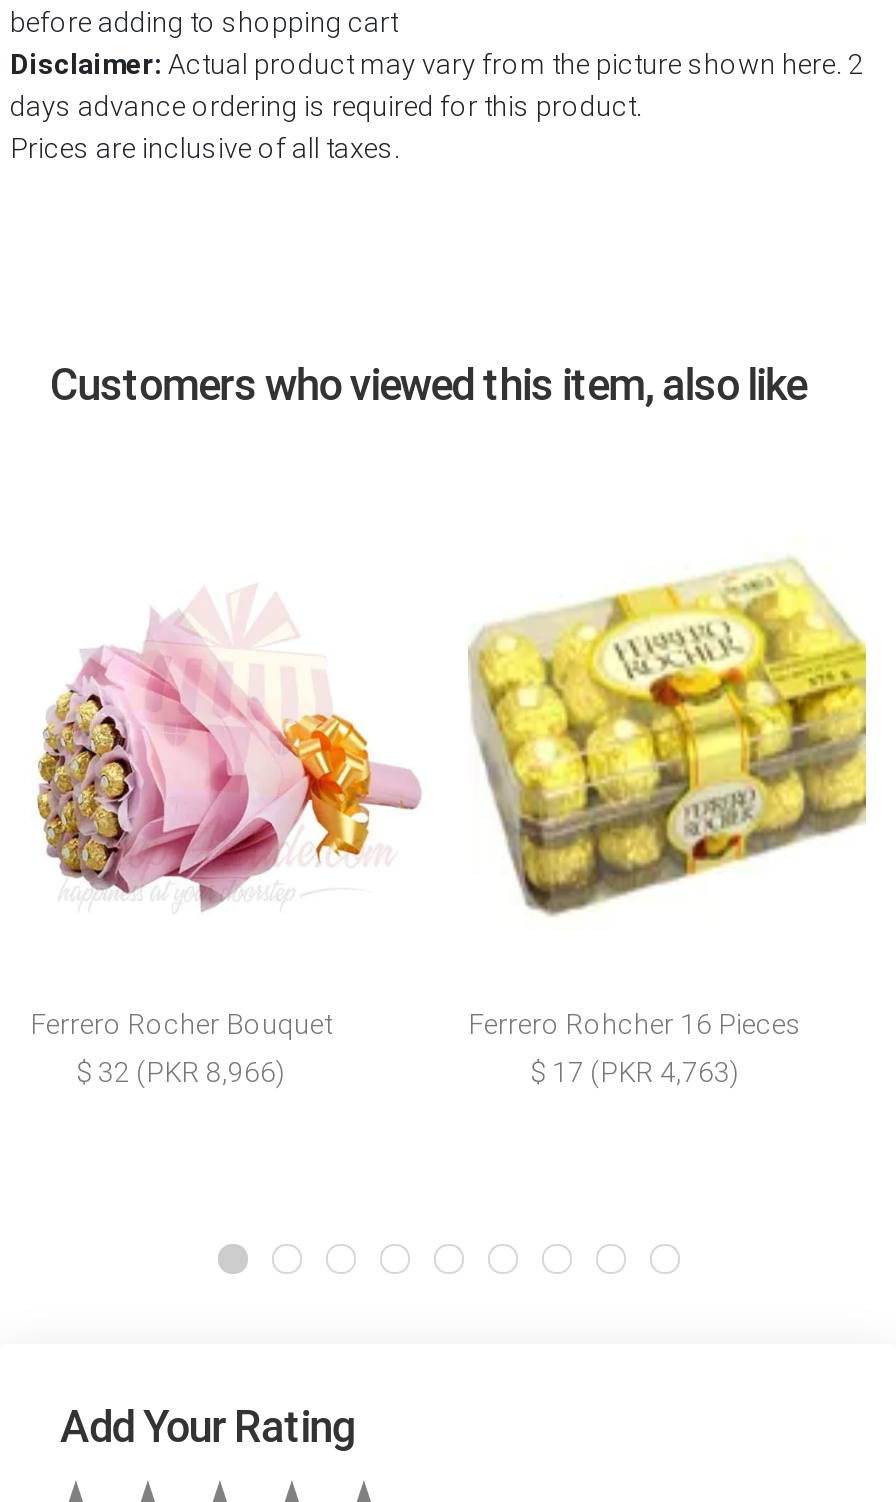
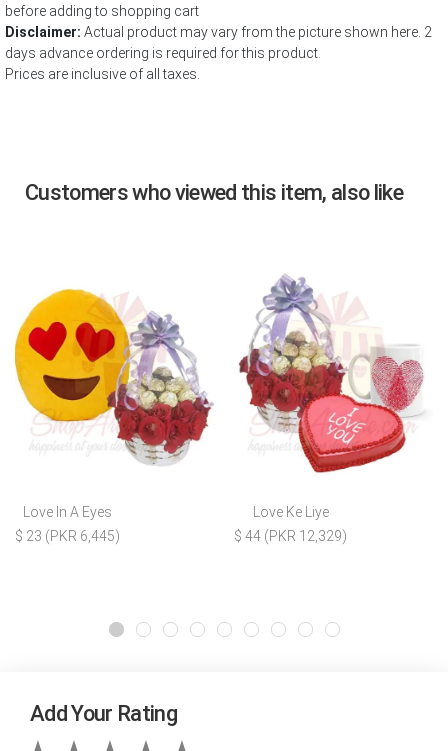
[466,550,868,1039] [image] | Ferrero Rohcher 16 Pieces -> [235,274,433,519] [image] | Love Ke Liye
[30,578,426,1039] [image] | Ferrero Rocher Bouquet -> [14,288,214,519] [image] | Love In A Eyes
[76,1055,286,1087] $ 32 (PKR 8,966) -> [15,527,120,543] $ 23 (PKR 6,445)
[530,1055,740,1087] $ 17 (PKR 4,763) -> [234,527,347,543] $ 44 (PKR 12,329)

